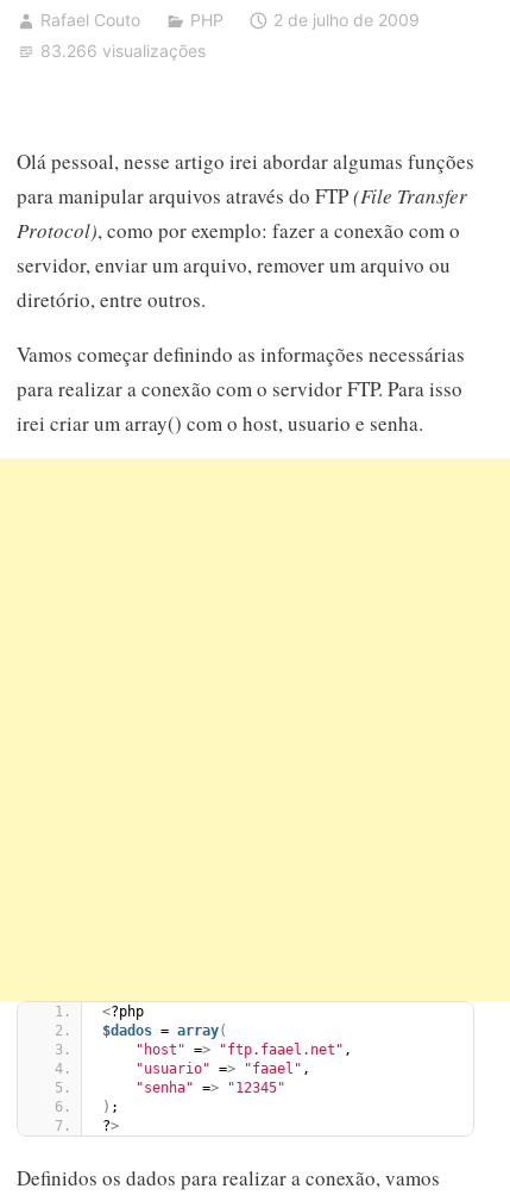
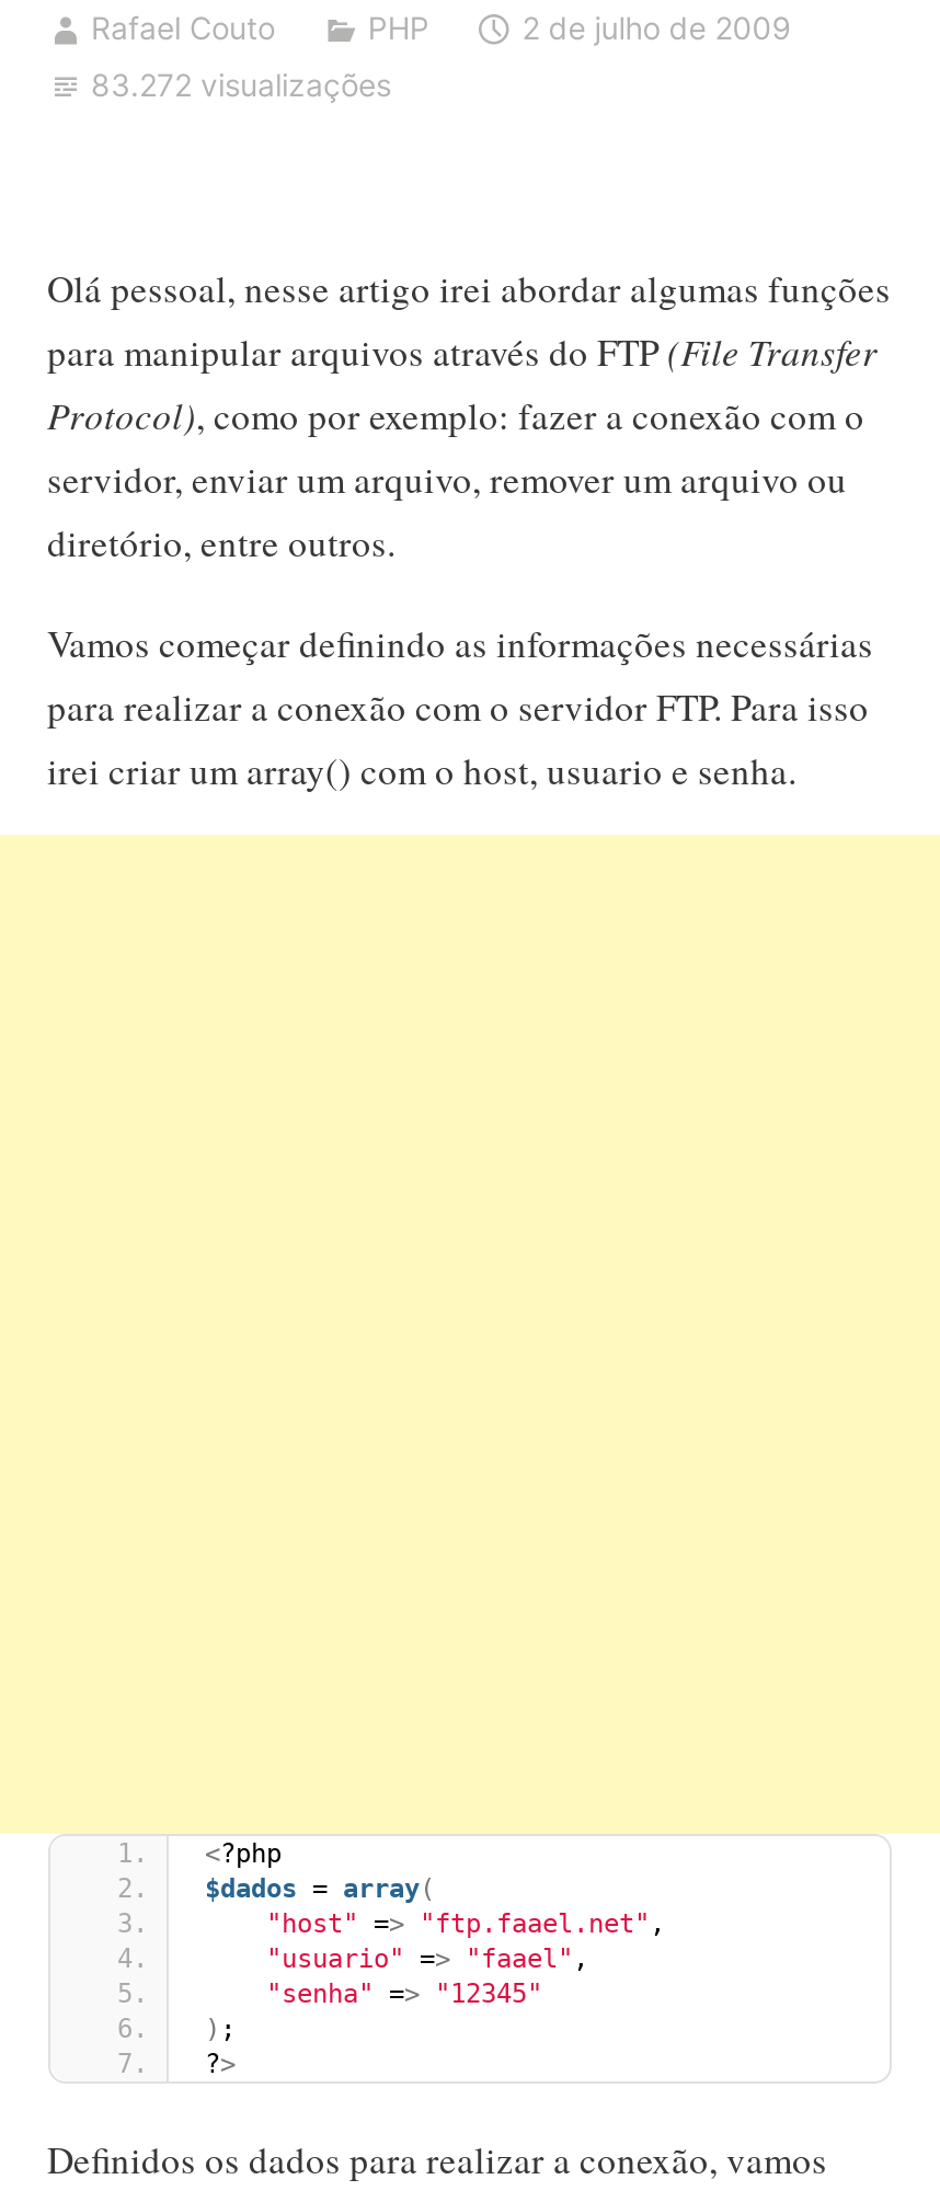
[35,40,205,60] 83.266 visualizações -> [82,65,391,102] 83.272 visualizações

